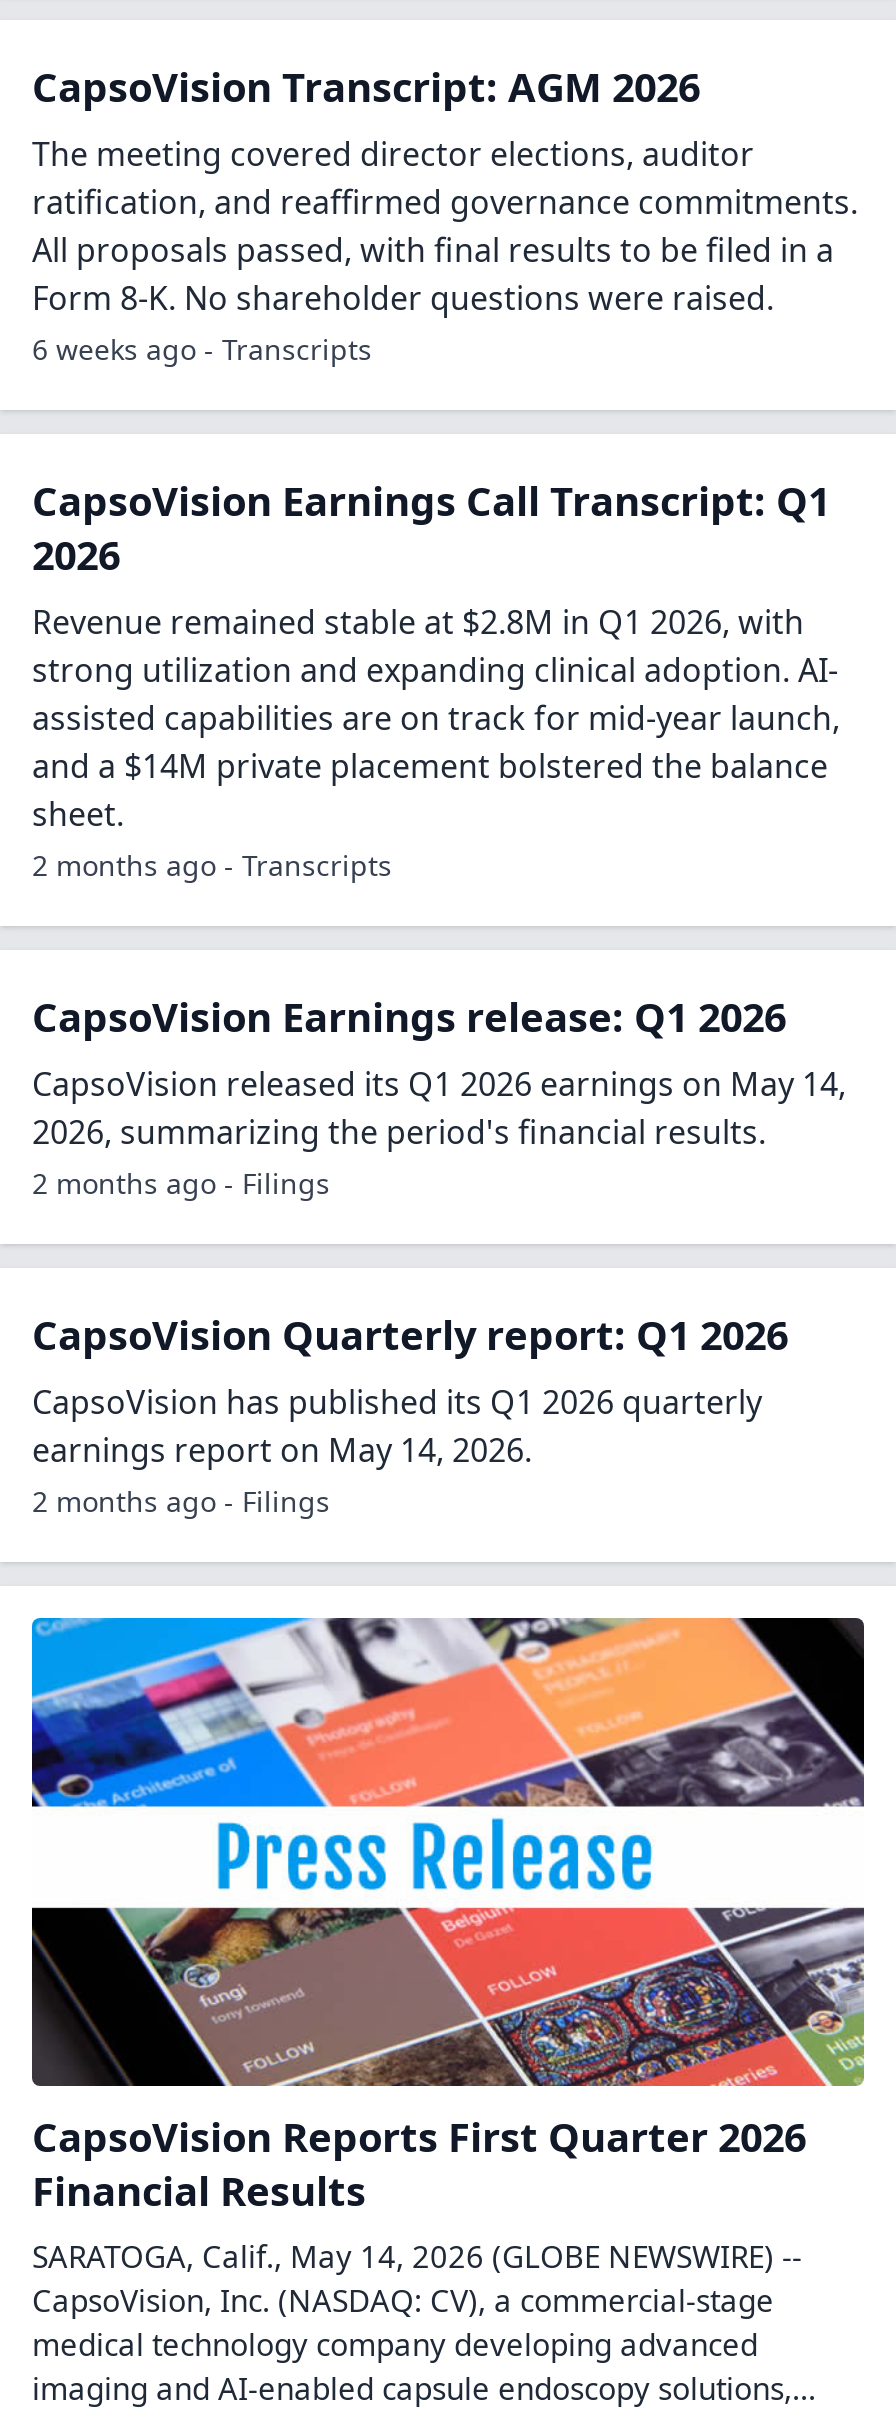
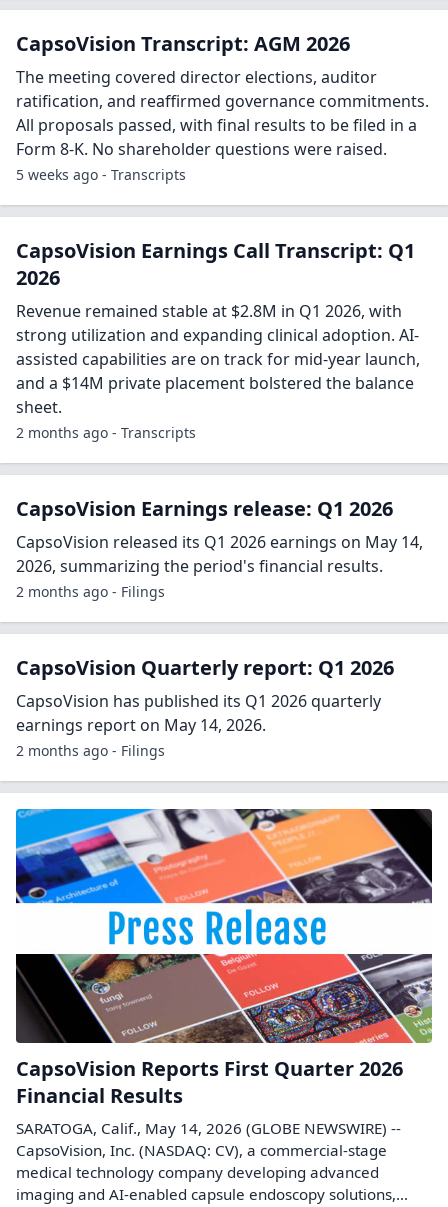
[32,330,372,368] 6 weeks ago - Transcripts -> [16,165,186,184] 5 weeks ago - Transcripts

